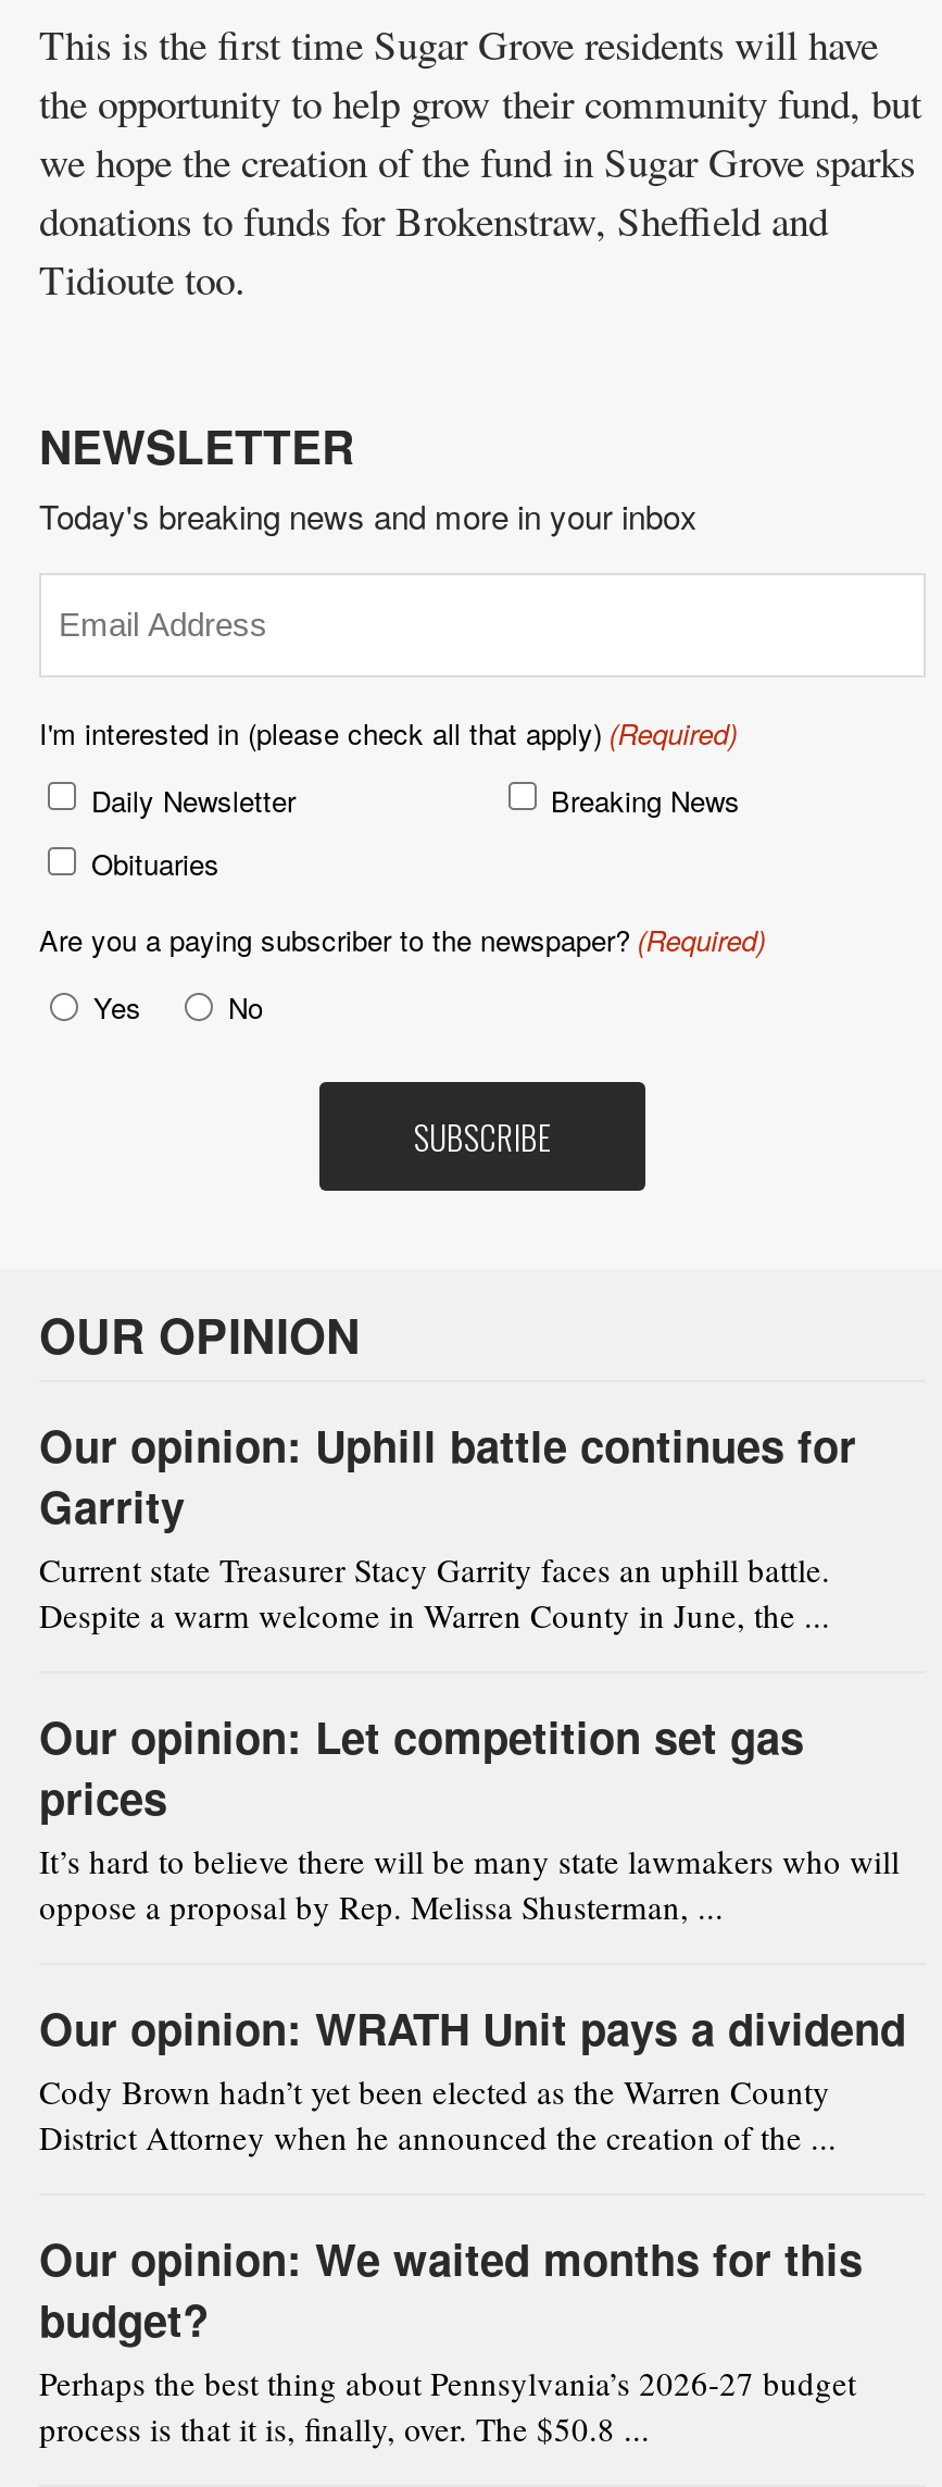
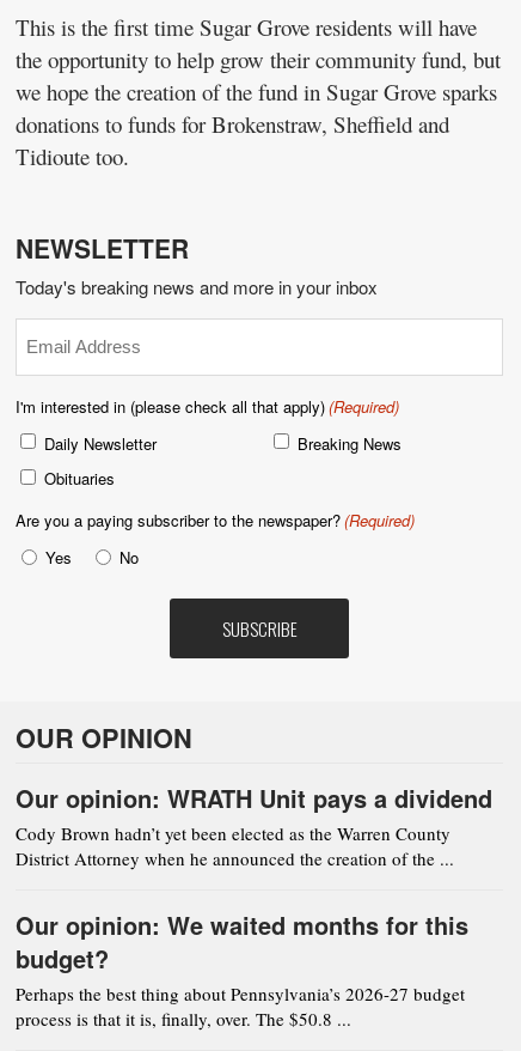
[39,1412,900,1928] Our opinion: Uphill battle continues for | Garrity | Current state Treasurer Stacy Garrity faces an uphill battle. | Despite a warm welcome in Warren County in June, the ... | Our opinion: Let competition set gas | prices | It’s hard to believe there will be many state lawmakers who will | oppose a proposal by Rep. Melissa Shusterman, ... -> none

